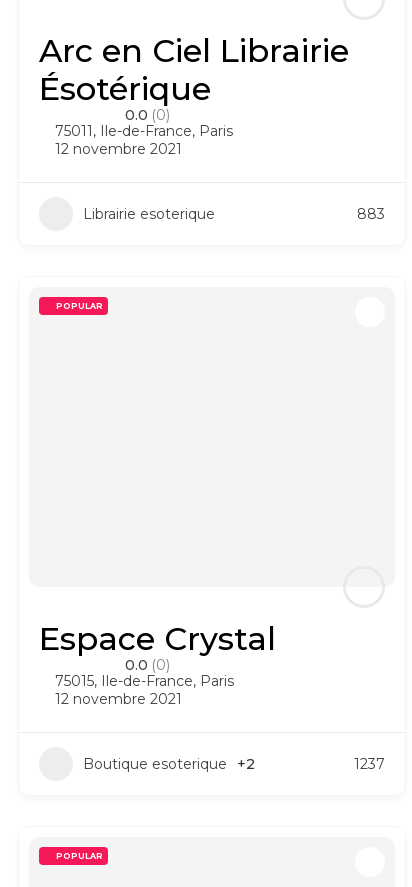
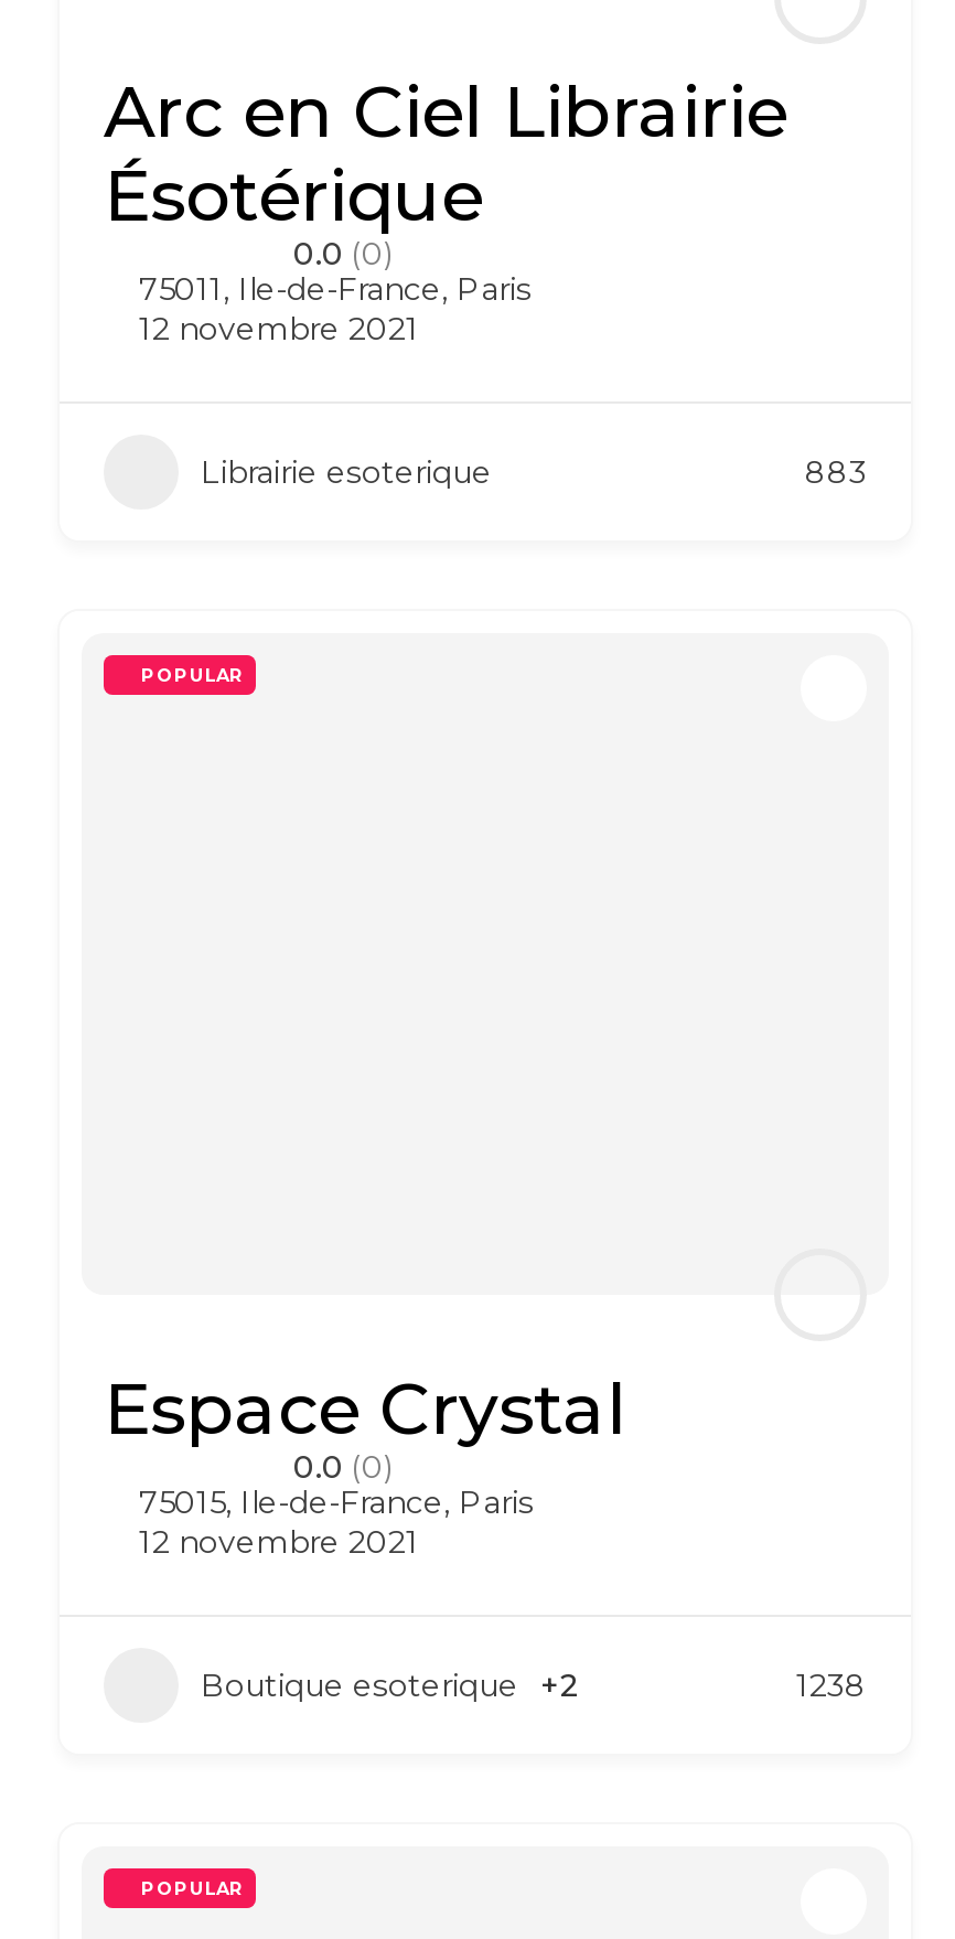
[354,755,385,773] 1237 -> [796,1665,867,1705] 1238

